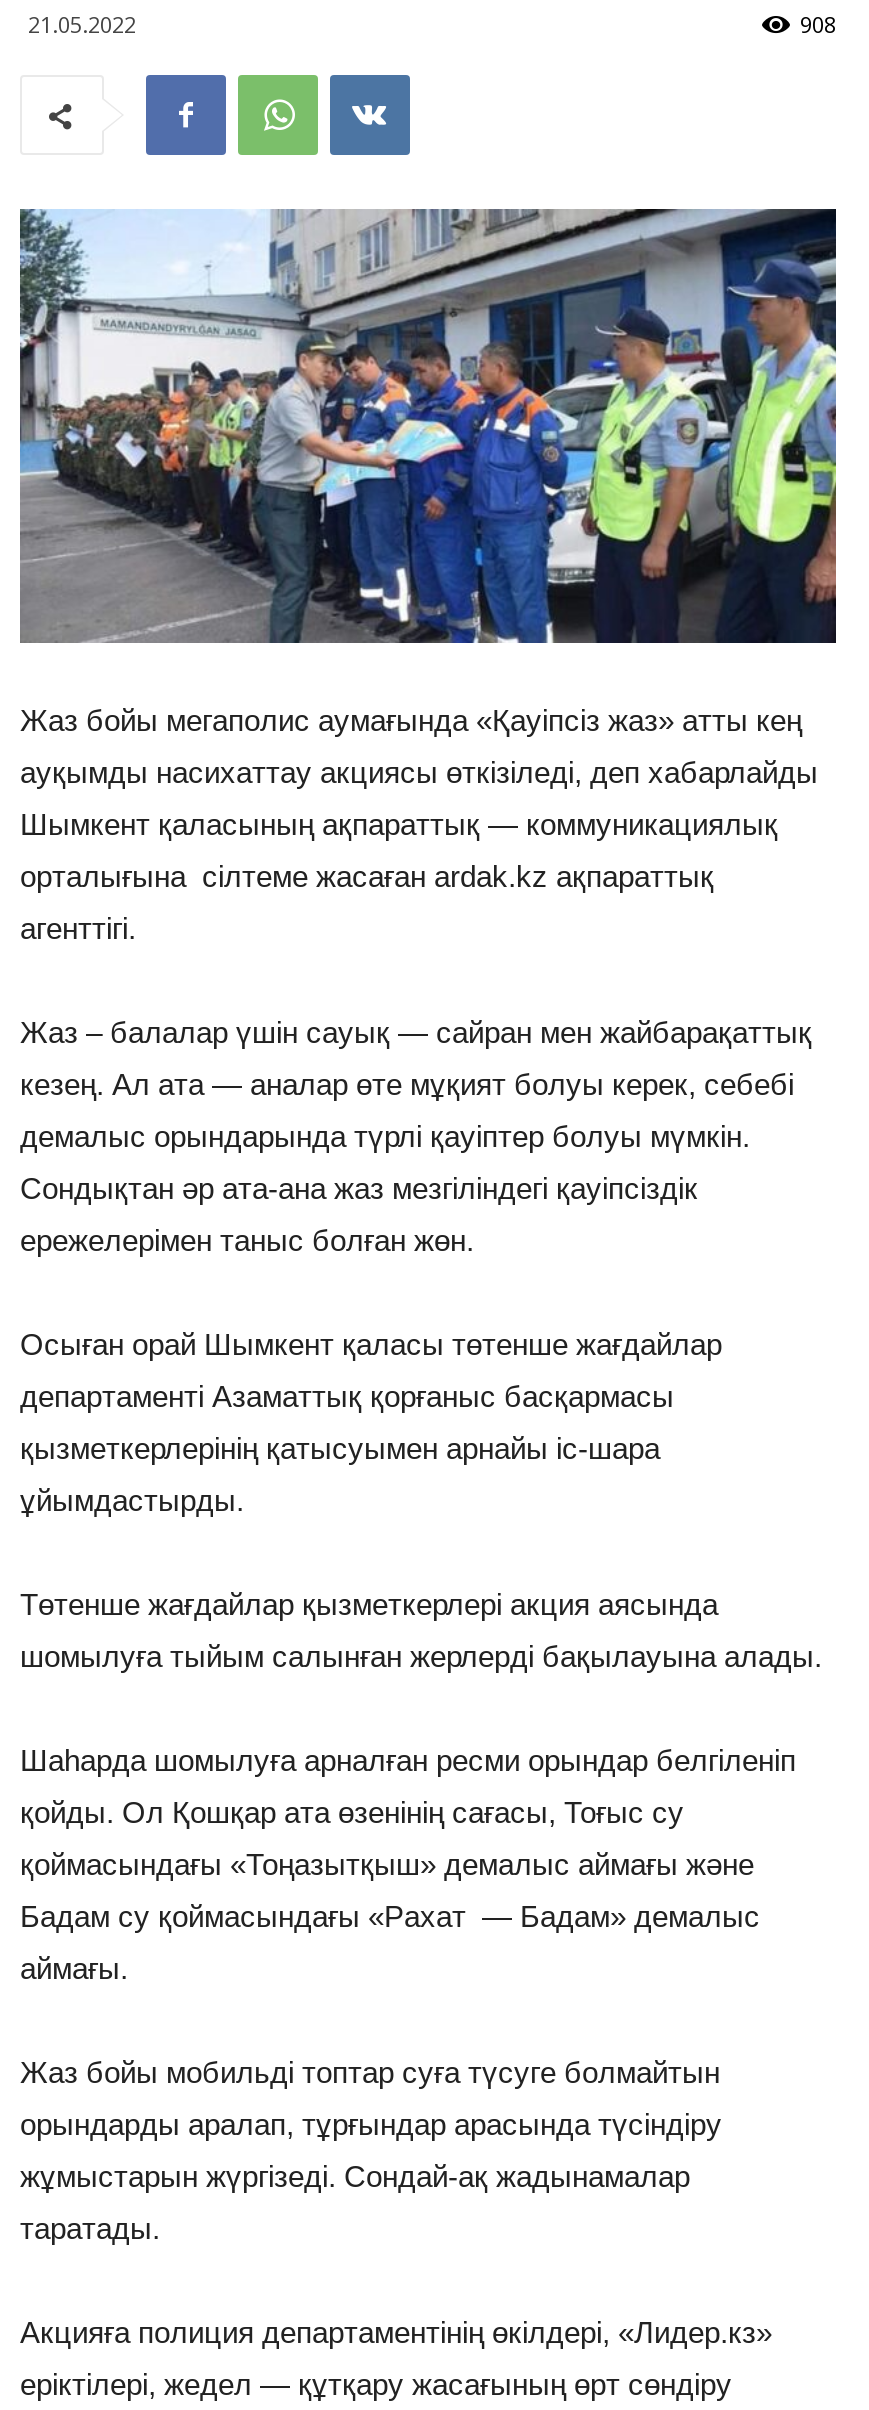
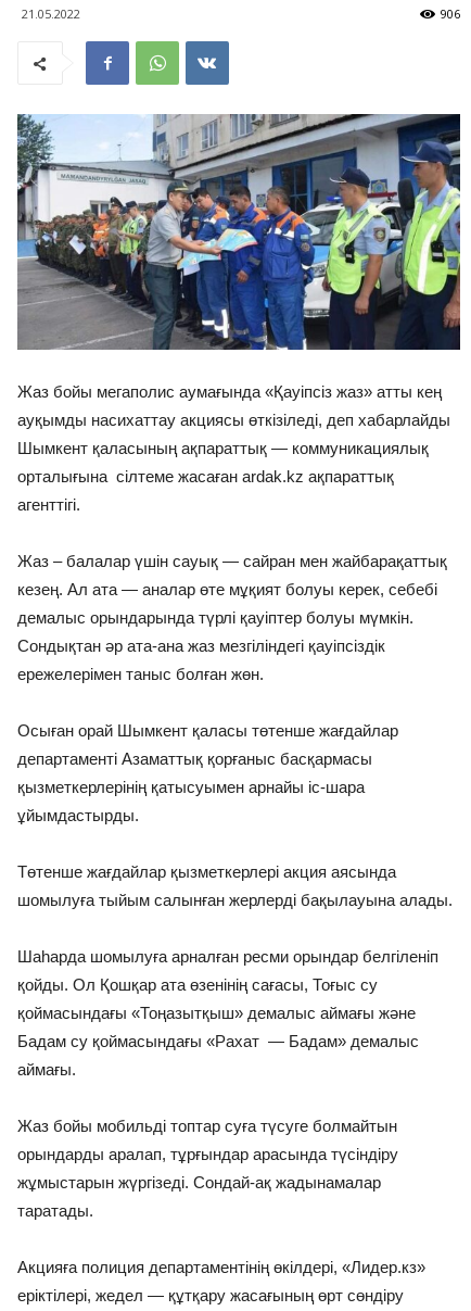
[800,9,836,39] 908 -> [441,5,460,22] 906

